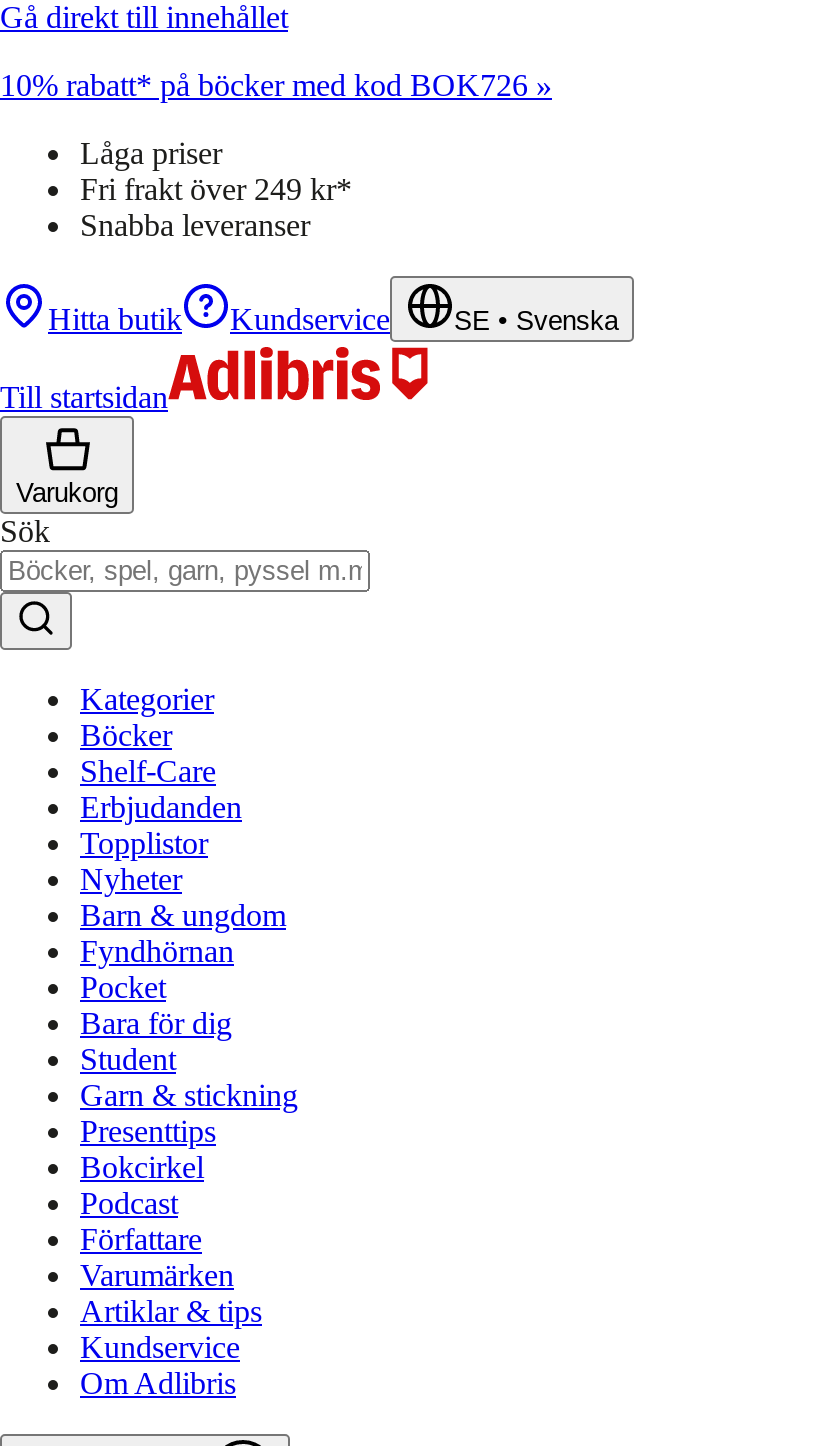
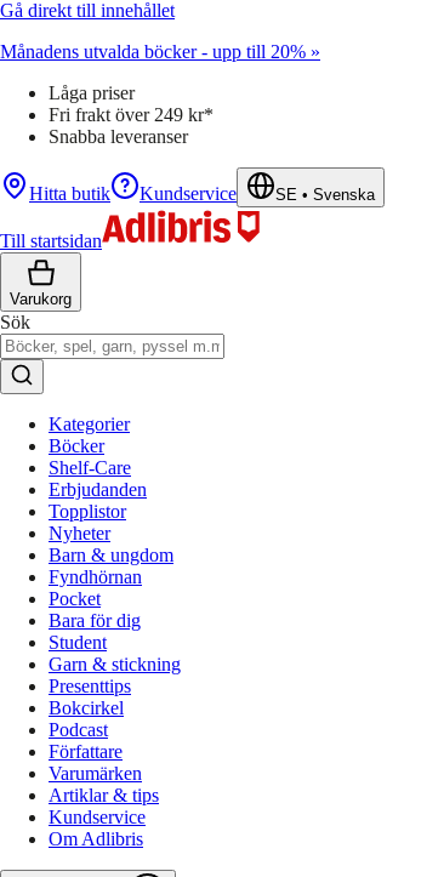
[0,68,552,102] 10% rabatt* på böcker med kod BOK726 » -> [0,41,320,62] Månadens utvalda böcker - upp till 20% »

